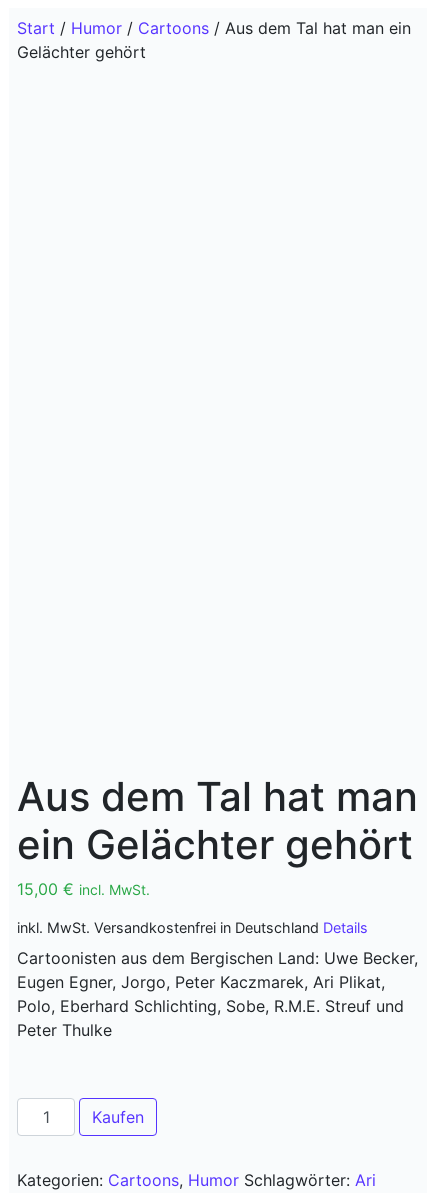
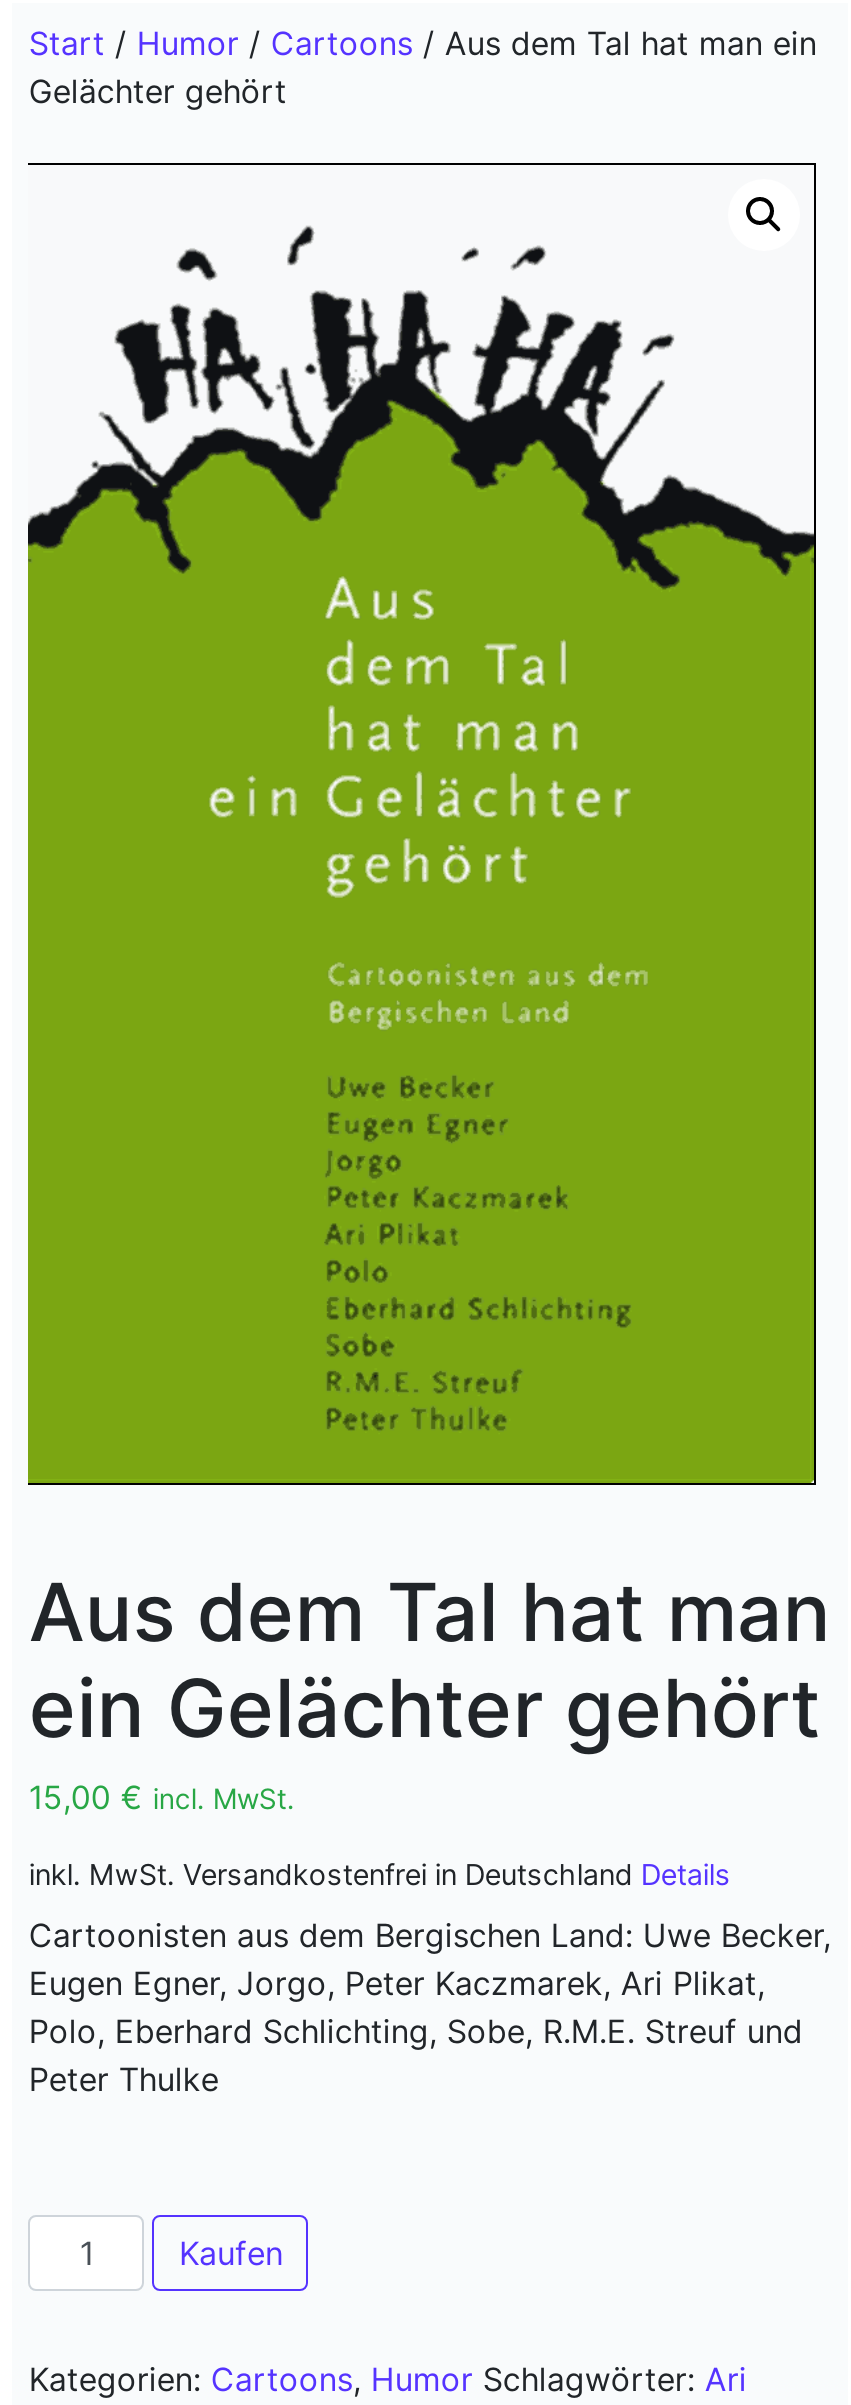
none -> [26,161,818,1487] [image]

